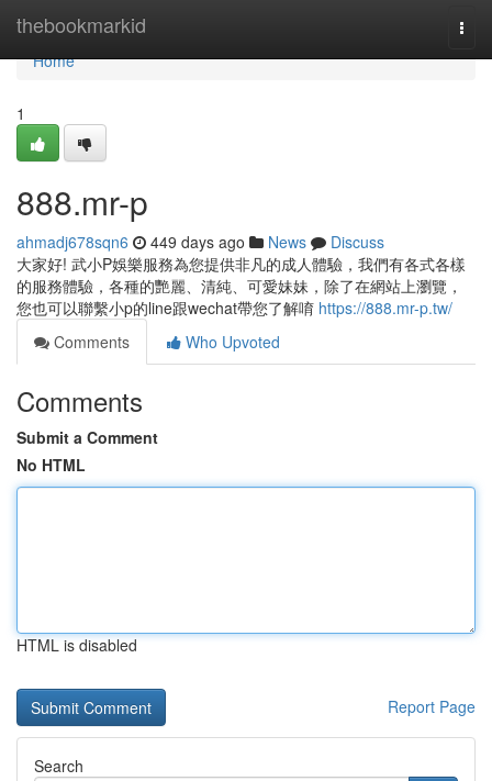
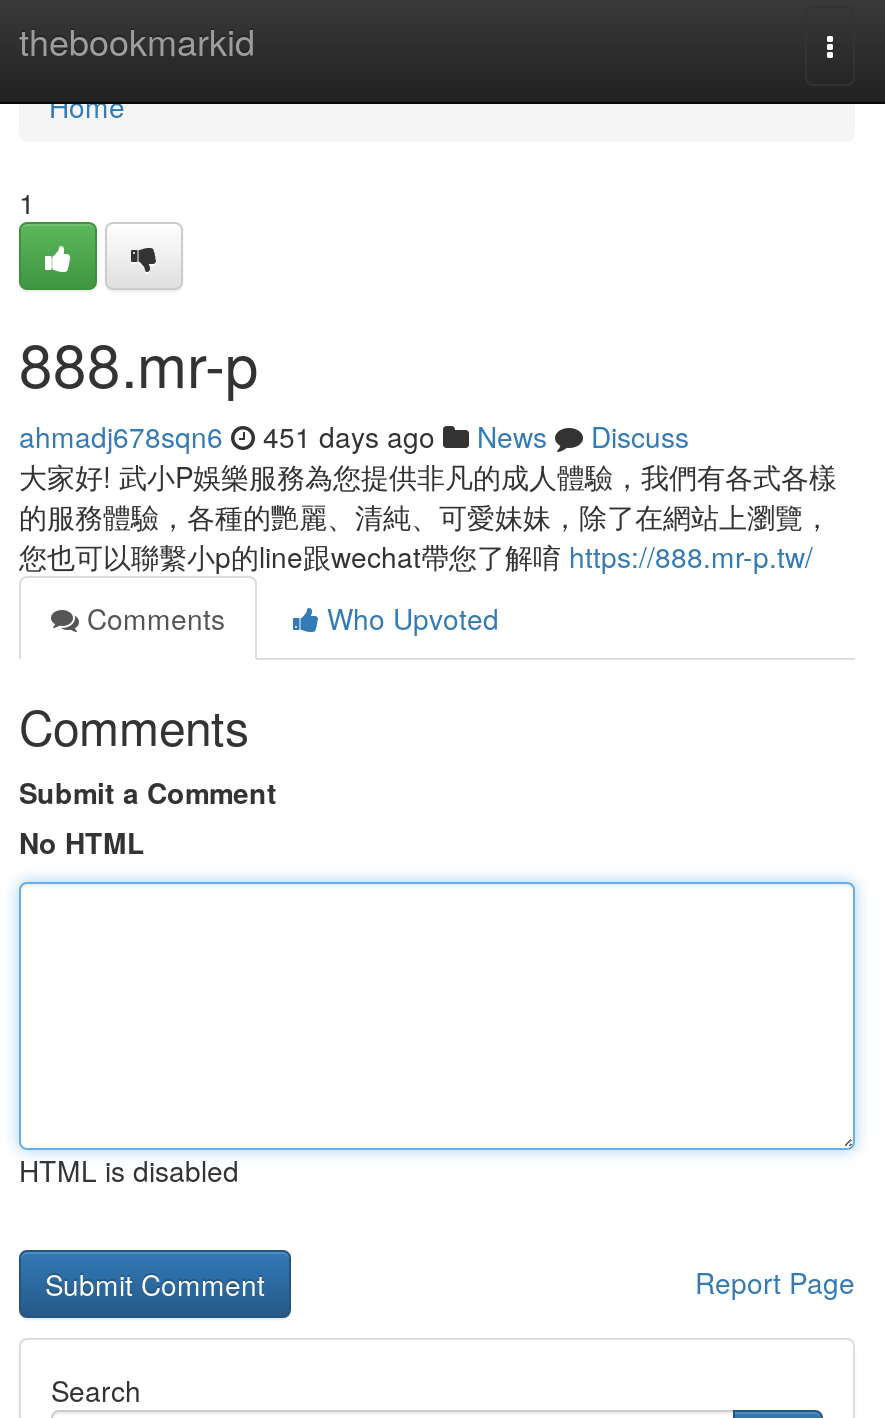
[16,231,384,253] ahmadj678sqn6 449 days ago News Discuss -> [19,416,689,456] ahmadj678sqn6 451 days ago News Discuss

